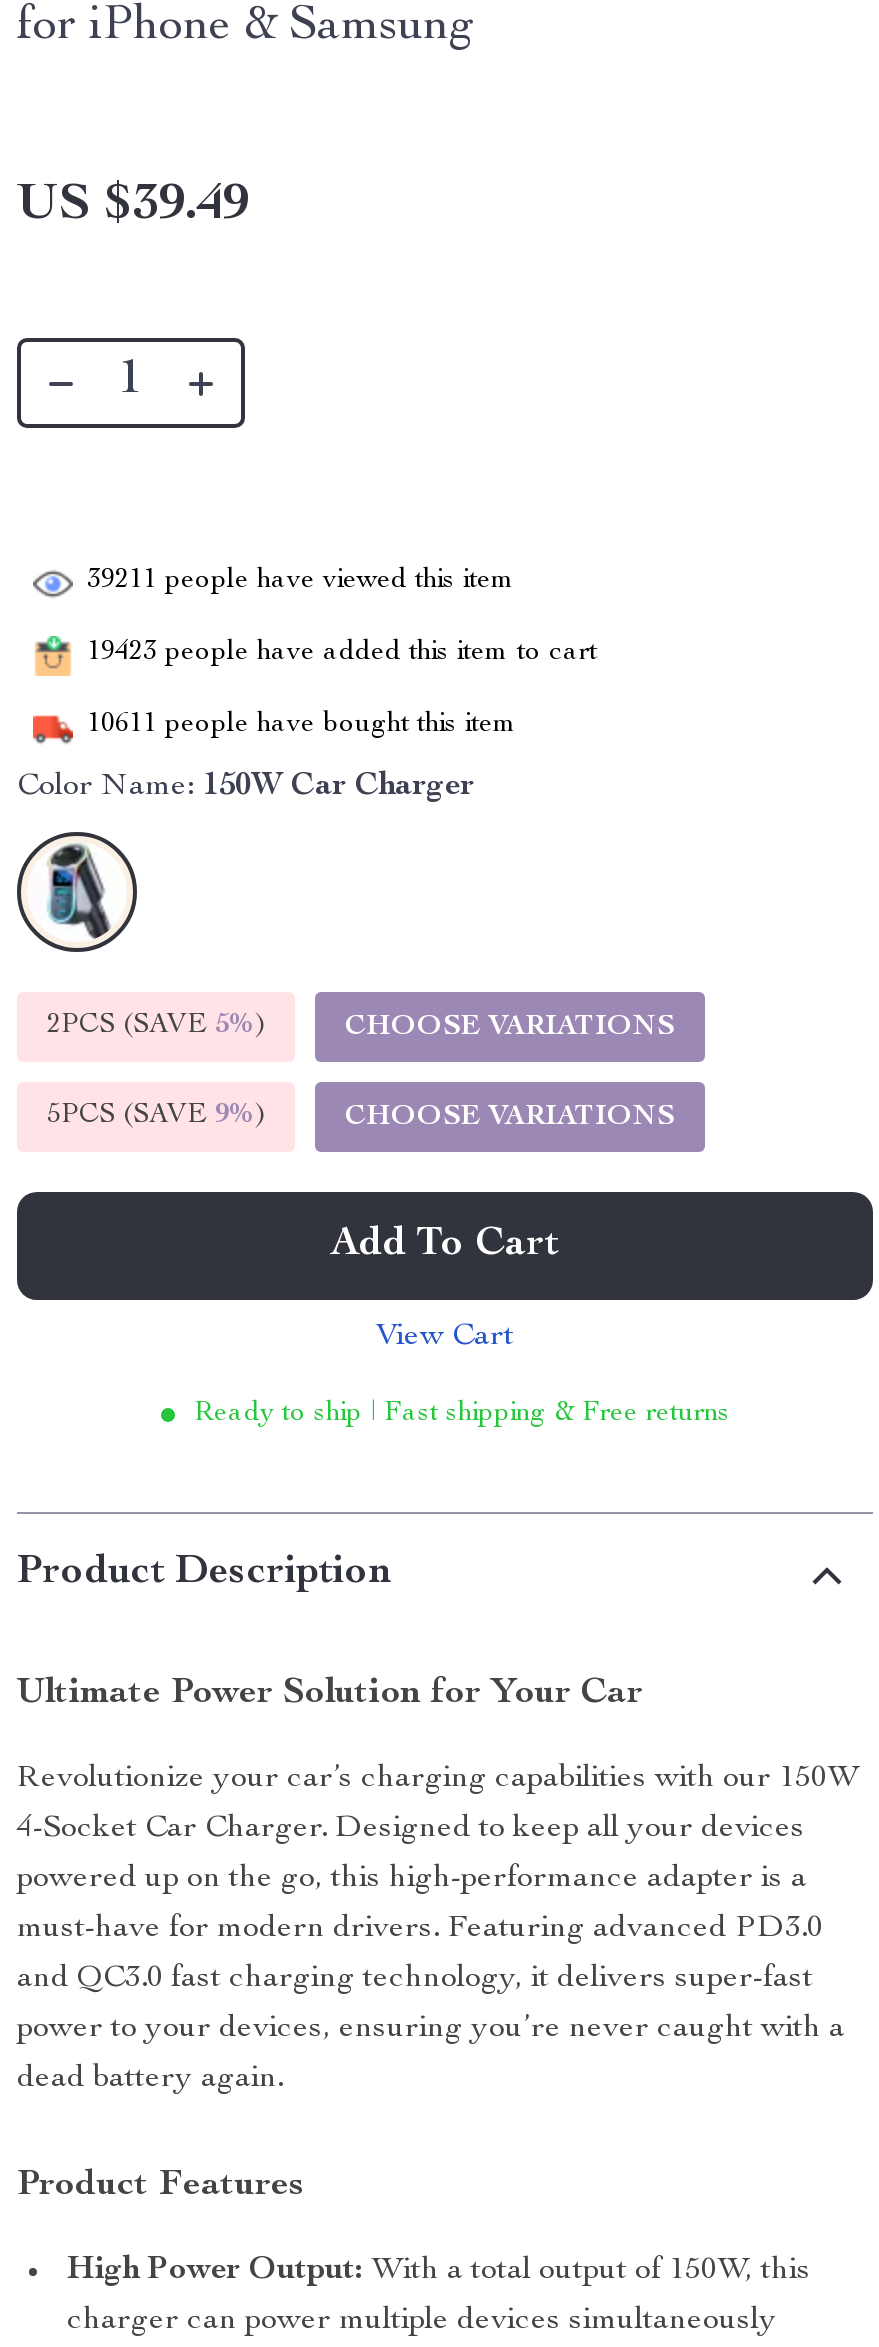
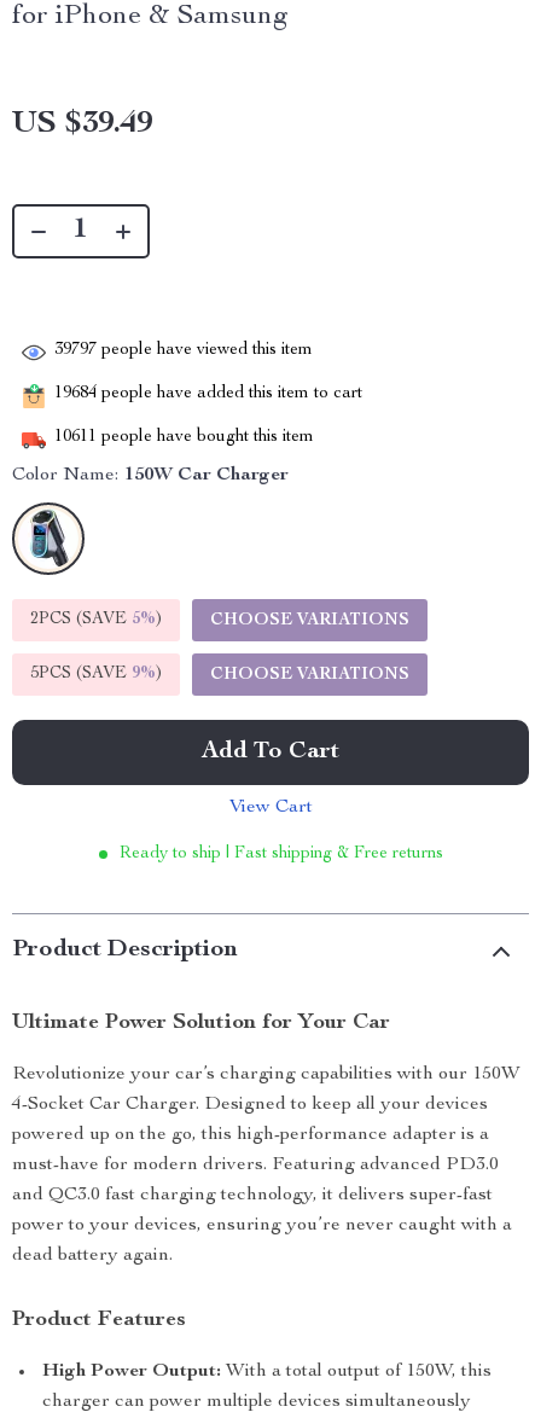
[87,567,515,595] 39211 people have viewed this item -> [54,342,313,359] 39797 people have viewed this item
[87,639,597,667] 19423 people have added this item to cart -> [54,386,362,403] 19684 people have added this item to cart

